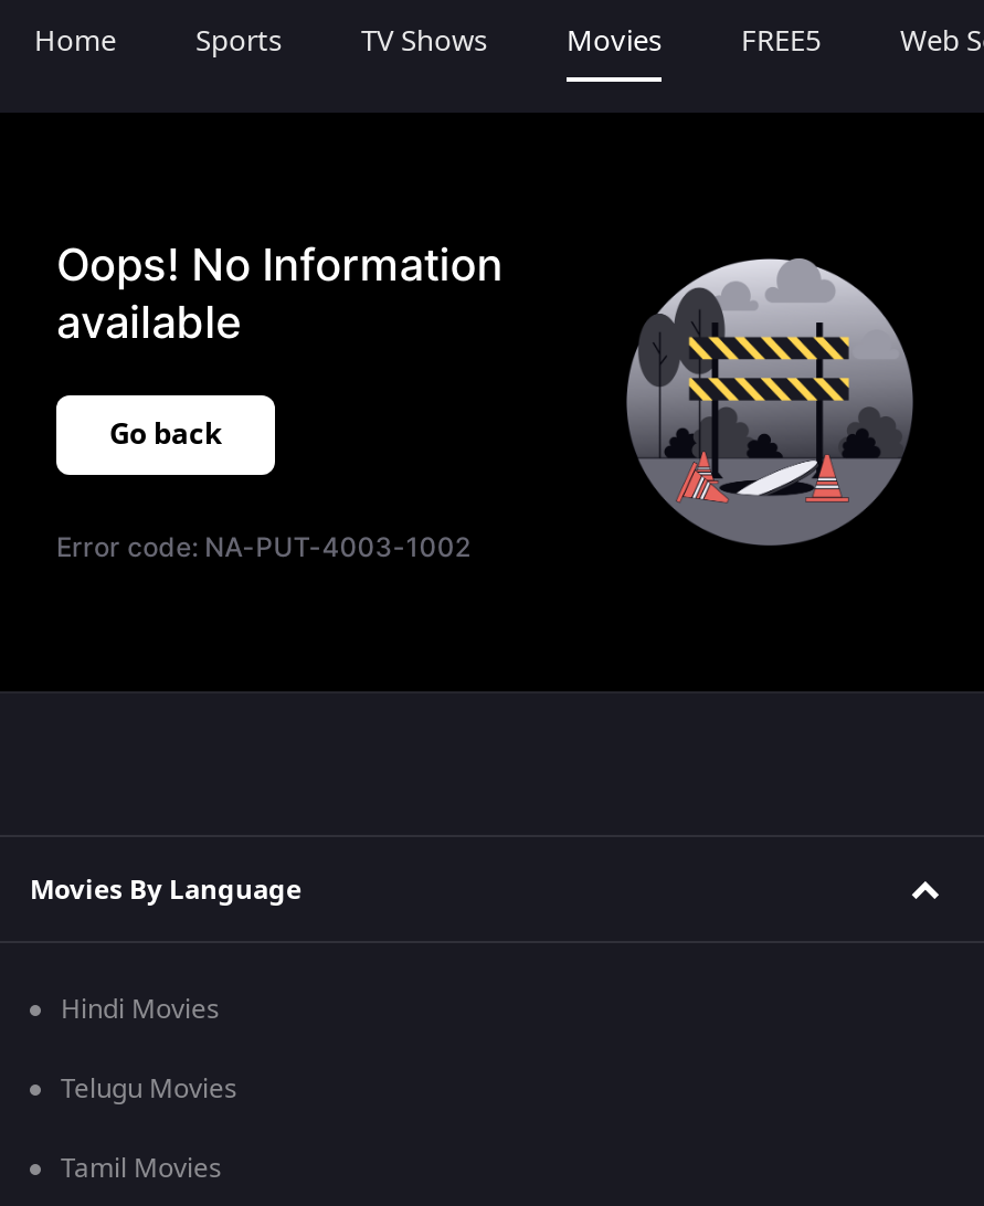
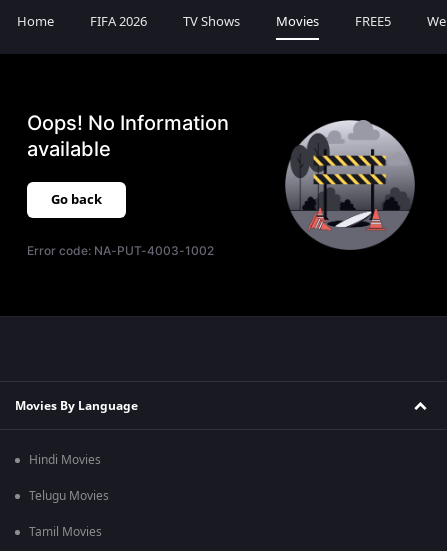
[195,20,282,62] Sports -> [90,12,147,31] FIFA 2026

